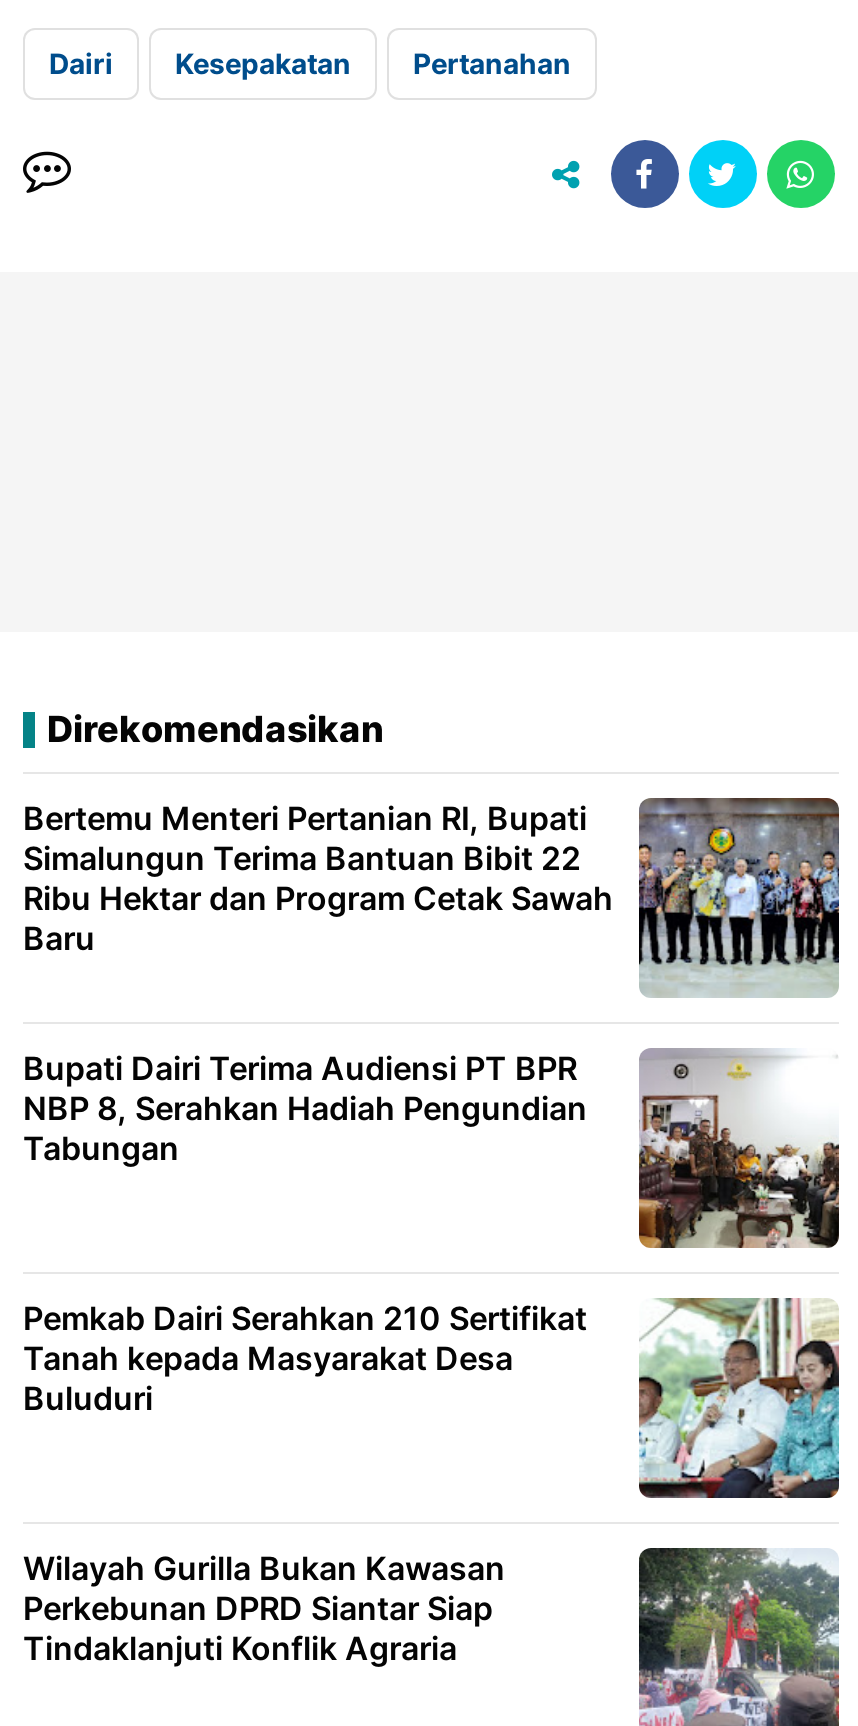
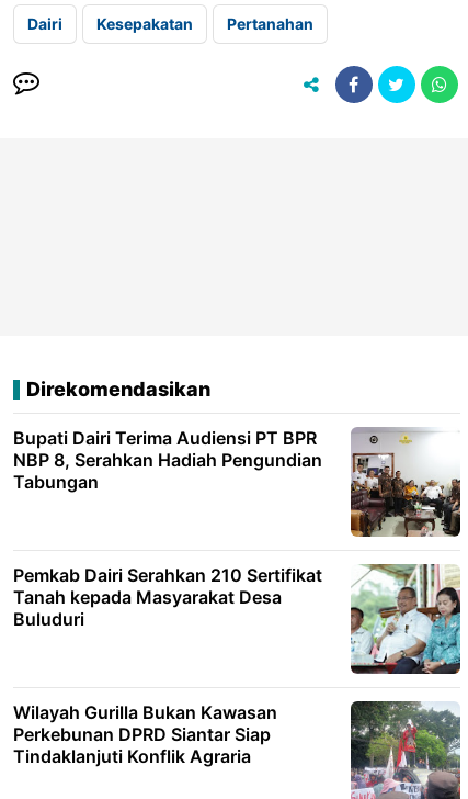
[23,796,841,996] [image] | Bertemu Menteri Pertanian RI, Bupati | Simalungun Terima Bantuan Bibit 22 | Ribu Hektar dan Program Cetak Sawah | Baru -> none

